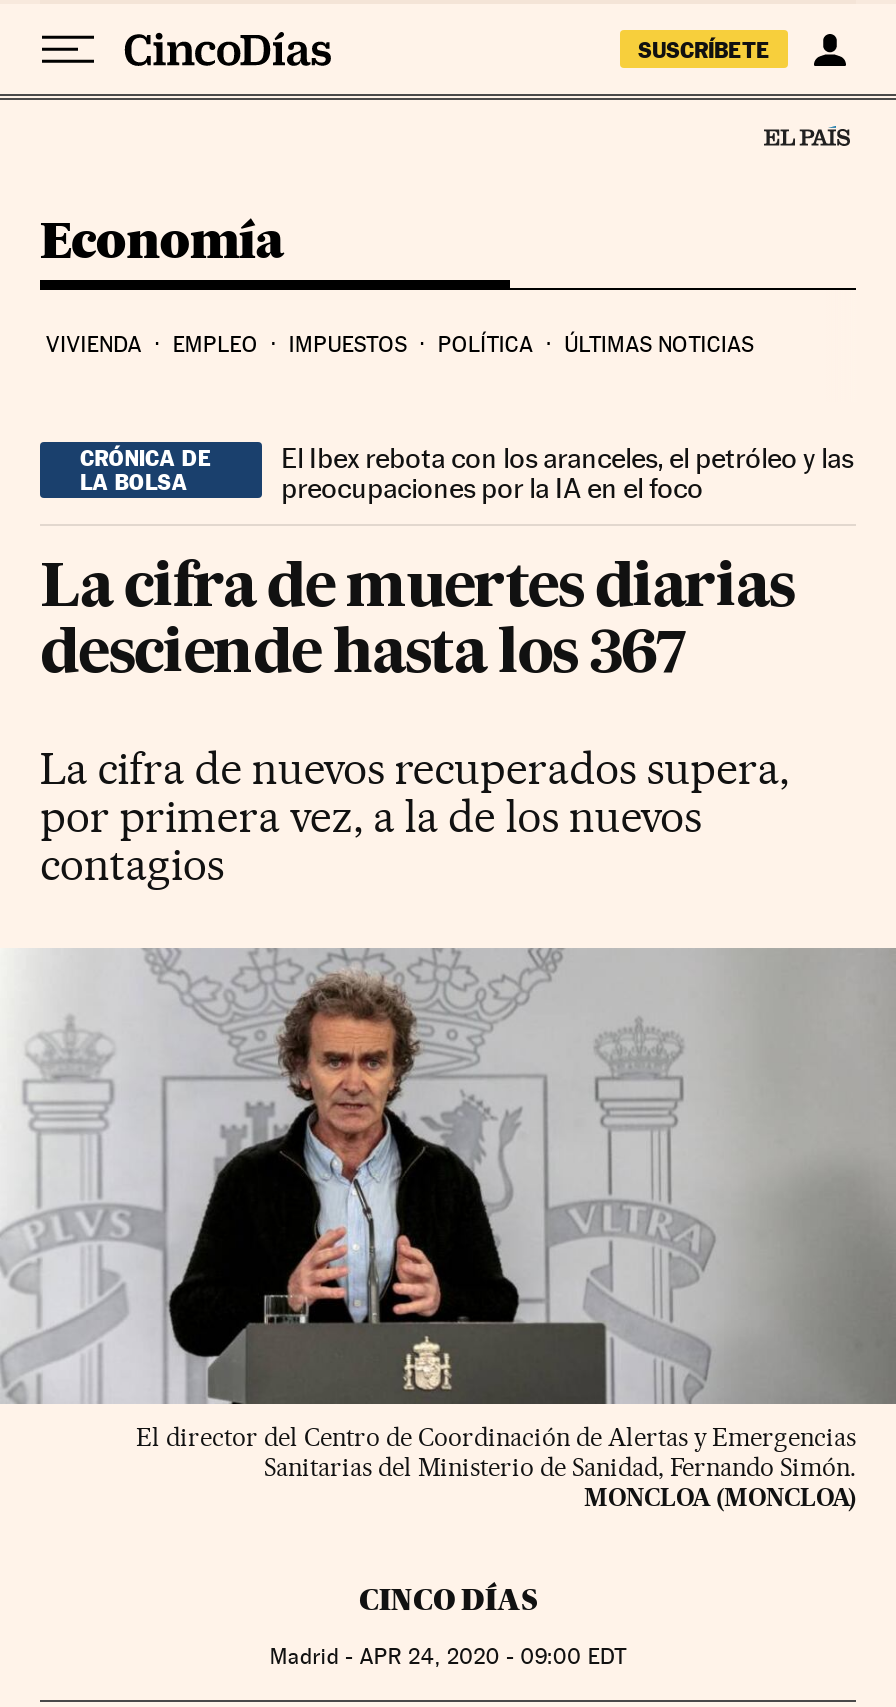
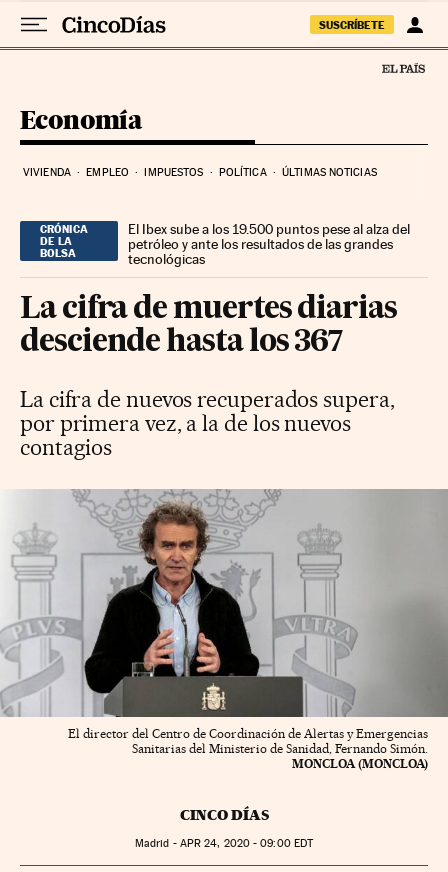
[281,441,853,503] El Ibex rebota con los aranceles, el petróleo y las | preocupaciones por la IA en el foco -> [128,221,410,267] El Ibex sube a los 19.500 puntos pese al alza del | petróleo y ante los resultados de las grandes | tecnológicas

